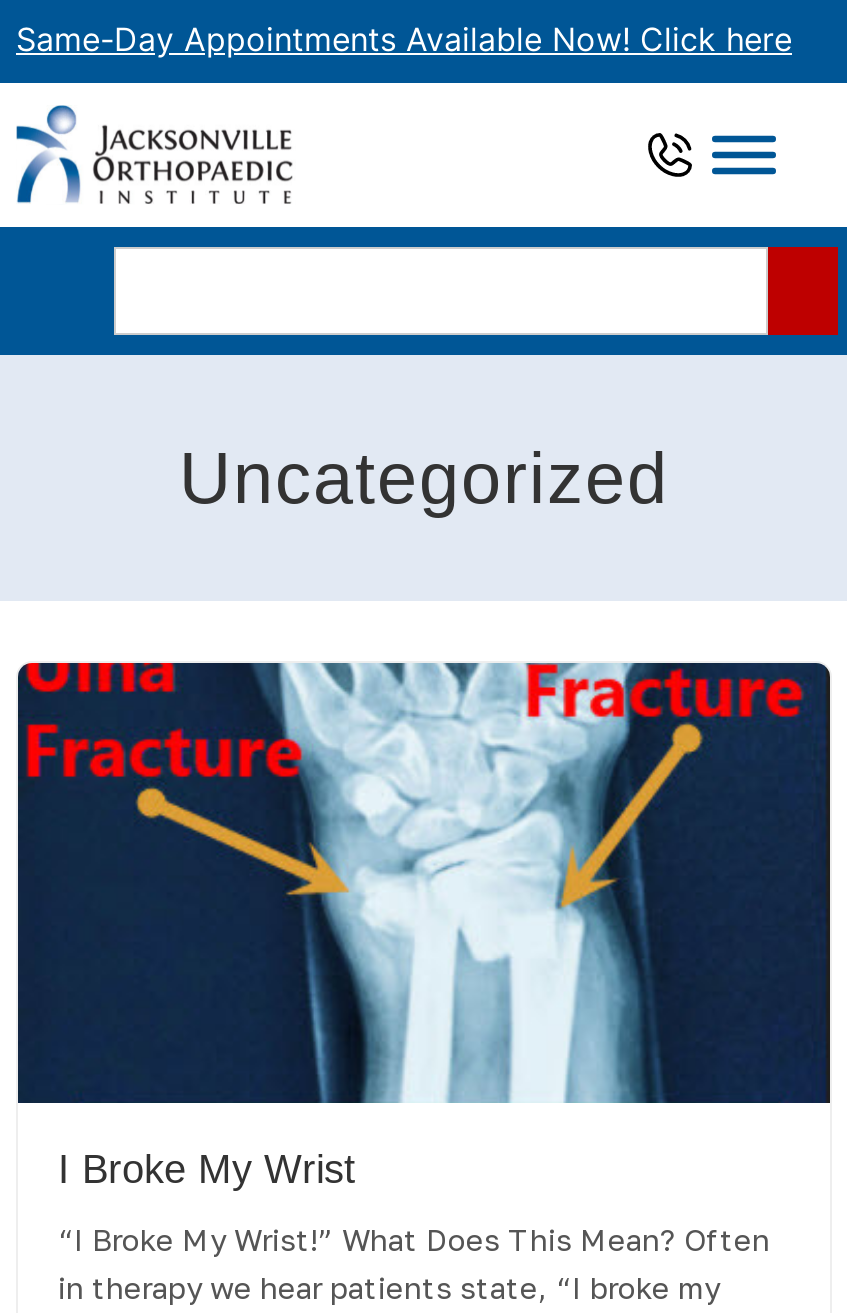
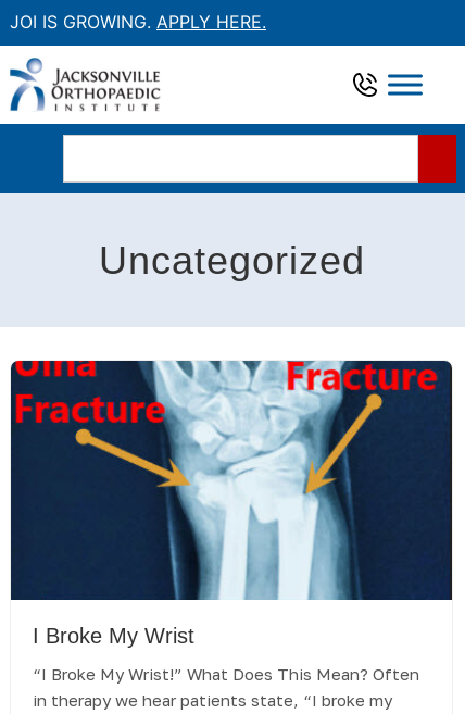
[16,19,792,59] Same-Day Appointments Available Now! Click here -> [10,11,266,33] JOI IS GROWING. APPLY HERE.

